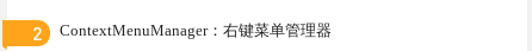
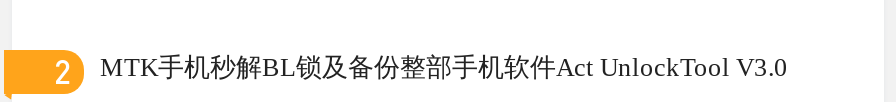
[60,22,332,40] ContextMenuManager：右键菜单管理器 -> [100,53,788,83] MTK手机秒解BL锁及备份整部手机软件Act UnlockTool V3.0

